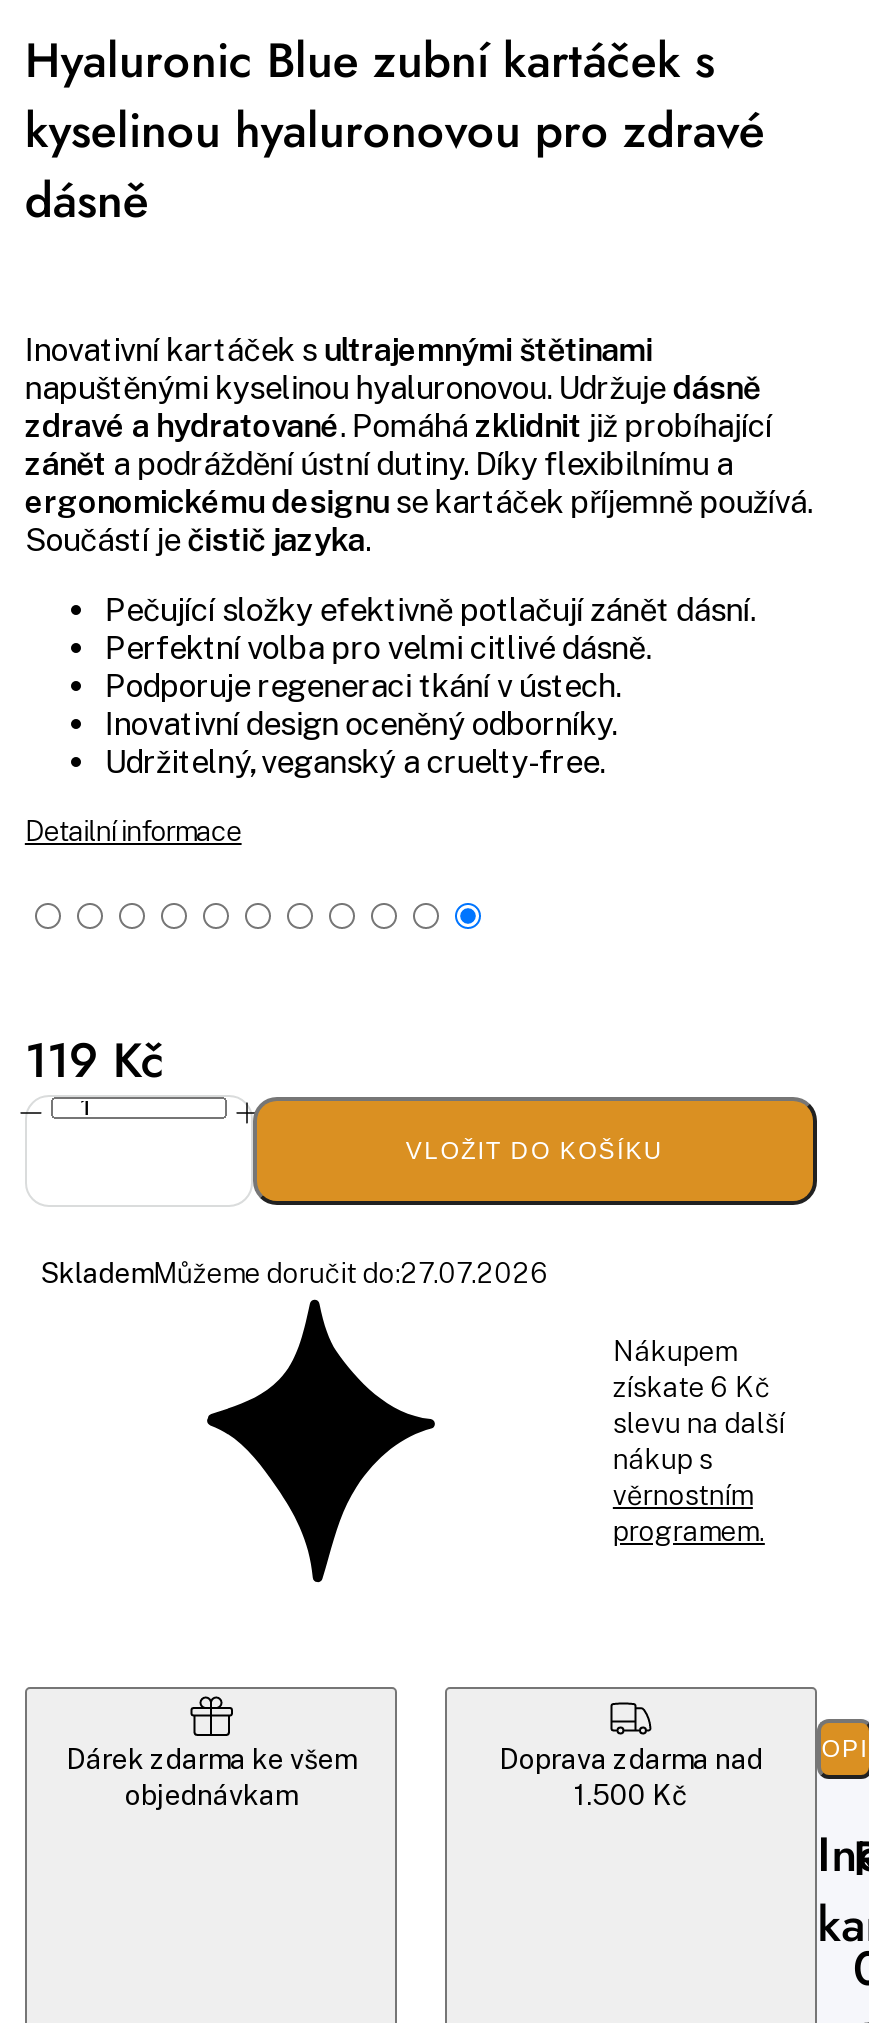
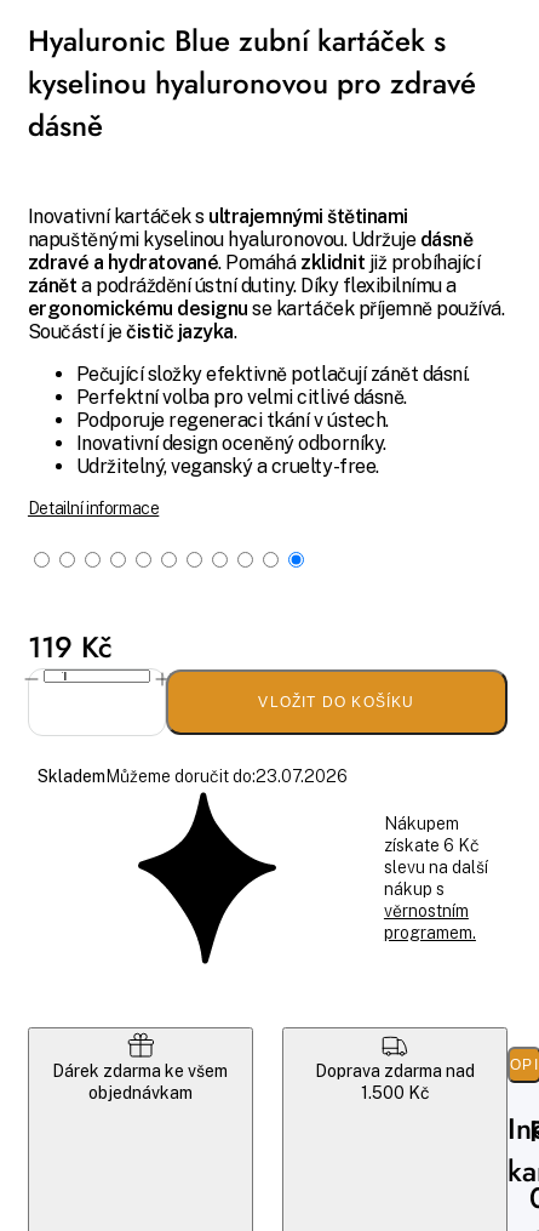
[41,1257,549,1289] SklademMůžeme doručit do:27.07.2026 -> [37,767,348,786] SklademMůžeme doručit do:23.07.2026

